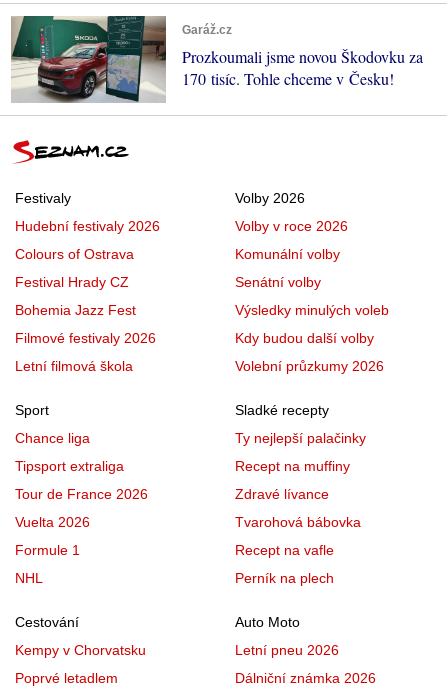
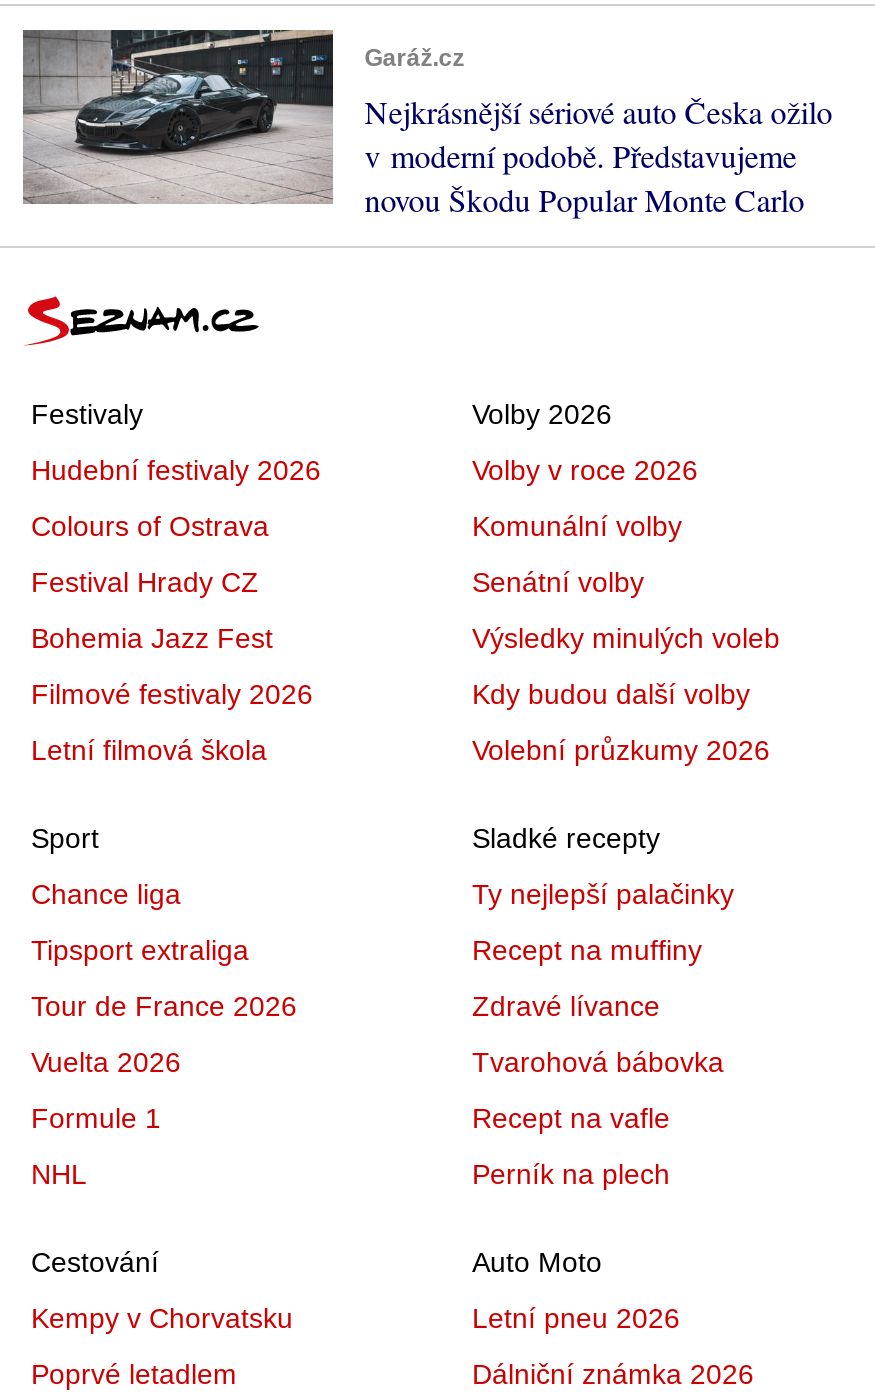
[11,15,423,103] [image] | Prozkoumali jsme novou Škodovku za | 170 tisíc. Tohle chceme v Česku! -> [23,28,832,221] [image] | Nejkrásnější sériové auto Česka ožilo | v moderní podobě. Představujeme | novou Škodu Popular Monte Carlo

